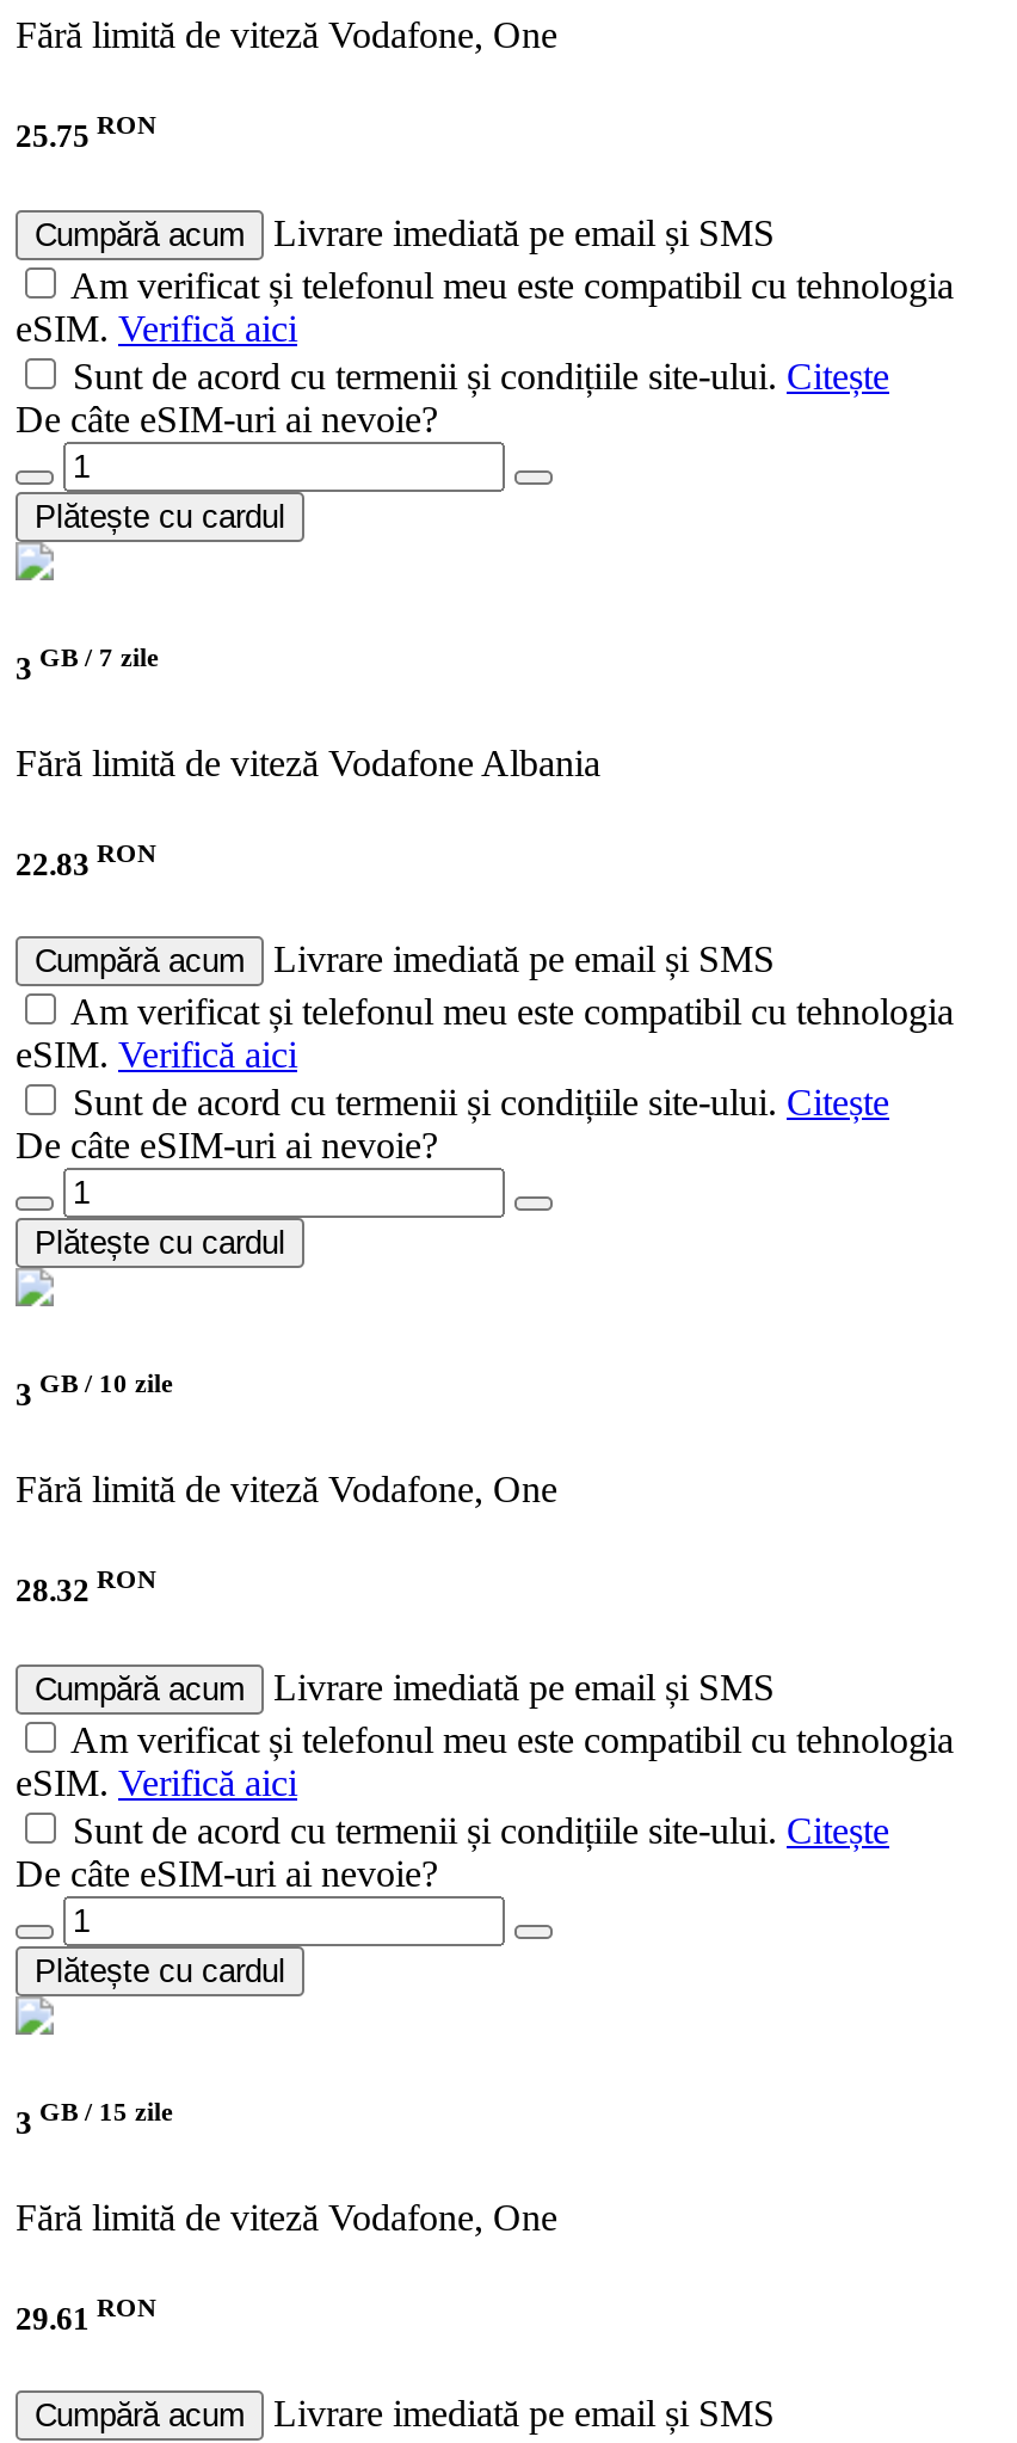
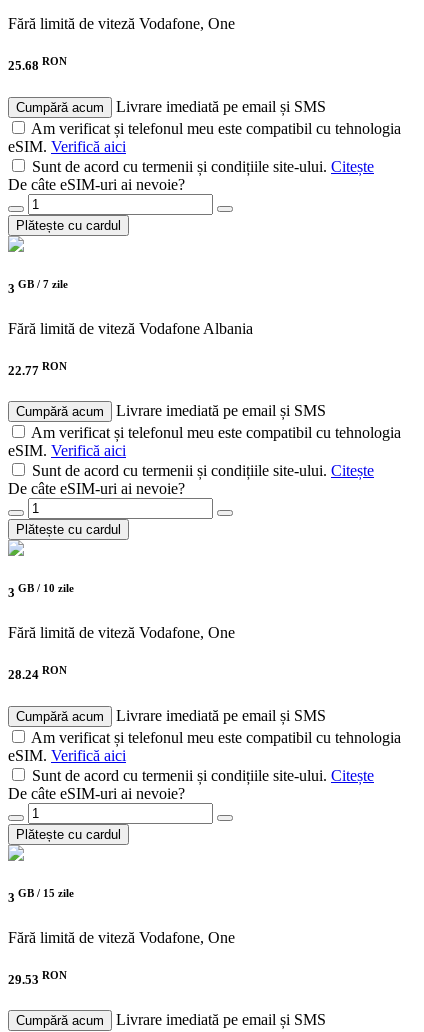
[16,110,156,154] 25.75 RON -> [8,55,67,74] 25.68 RON
[16,837,156,881] 22.83 RON -> [8,360,67,378] 22.77 RON
[16,1565,156,1609] 28.32 RON -> [8,664,67,683] 28.24 RON
[16,2292,156,2336] 29.61 RON -> [8,969,67,987] 29.53 RON

